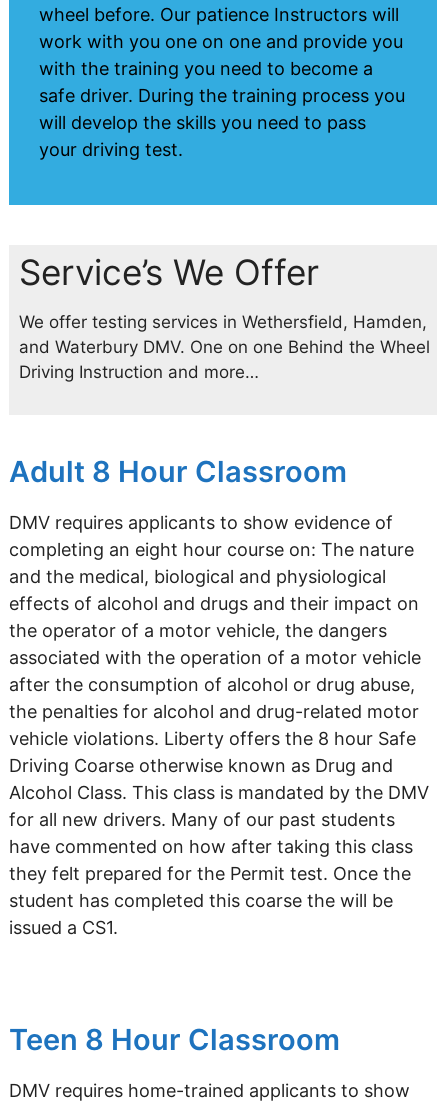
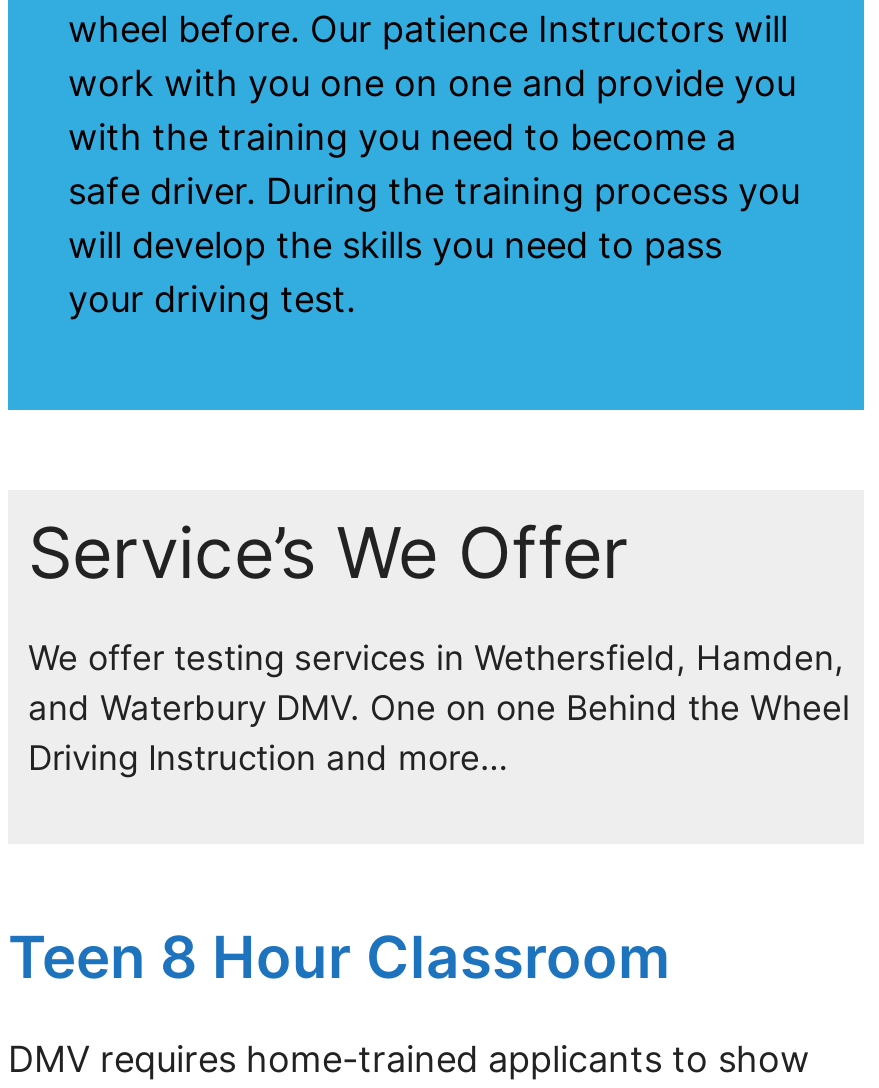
[9,454,429,938] Adult 8 Hour Classroom | DMV requires applicants to show evidence of | completing an eight hour course on: The nature | and the medical, biological and physiological | effects of alcohol and drugs and their impact on | the operator of a motor vehicle, the dangers | associated with the operation of a motor vehicle | after the consumption of alcohol or drug abuse, | the penalties for alcohol and drug-related motor | vehicle violations. Liberty offers the 8 hour Safe | Driving Coarse otherwise known as Drug and | Alcohol Class. This class is mandated by the DMV | for all new drivers. Many of our past students | have commented on how after taking this class | they felt prepared for the Permit test. Once the | student has completed this coarse the will be | issued a CS1. -> none

